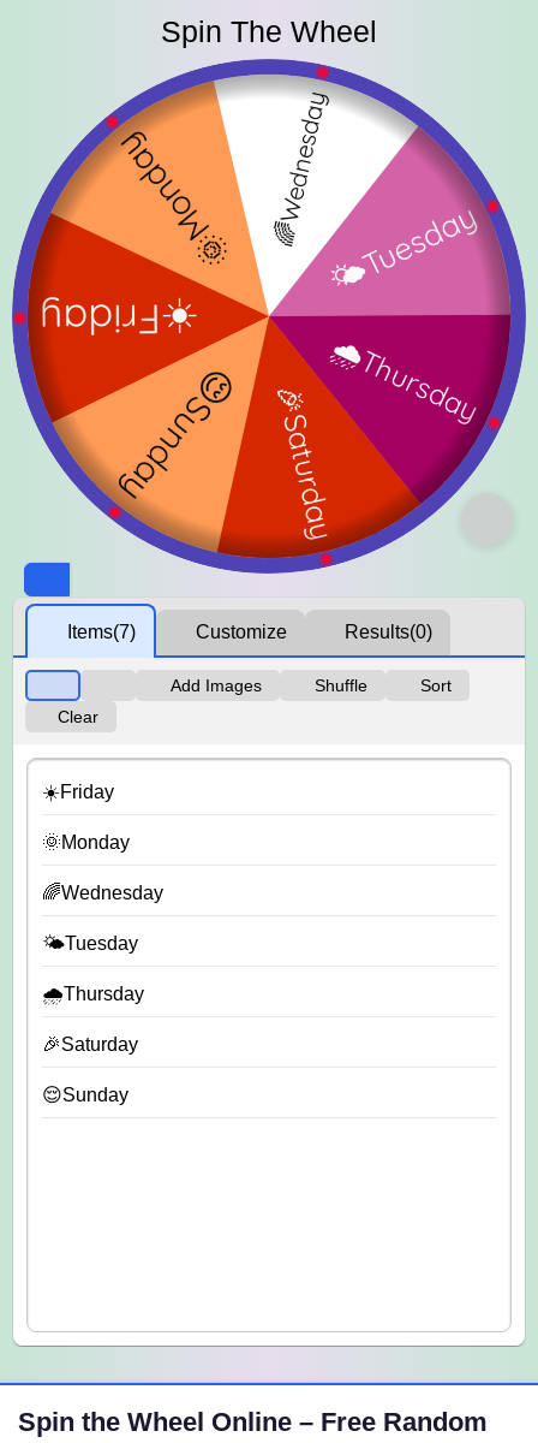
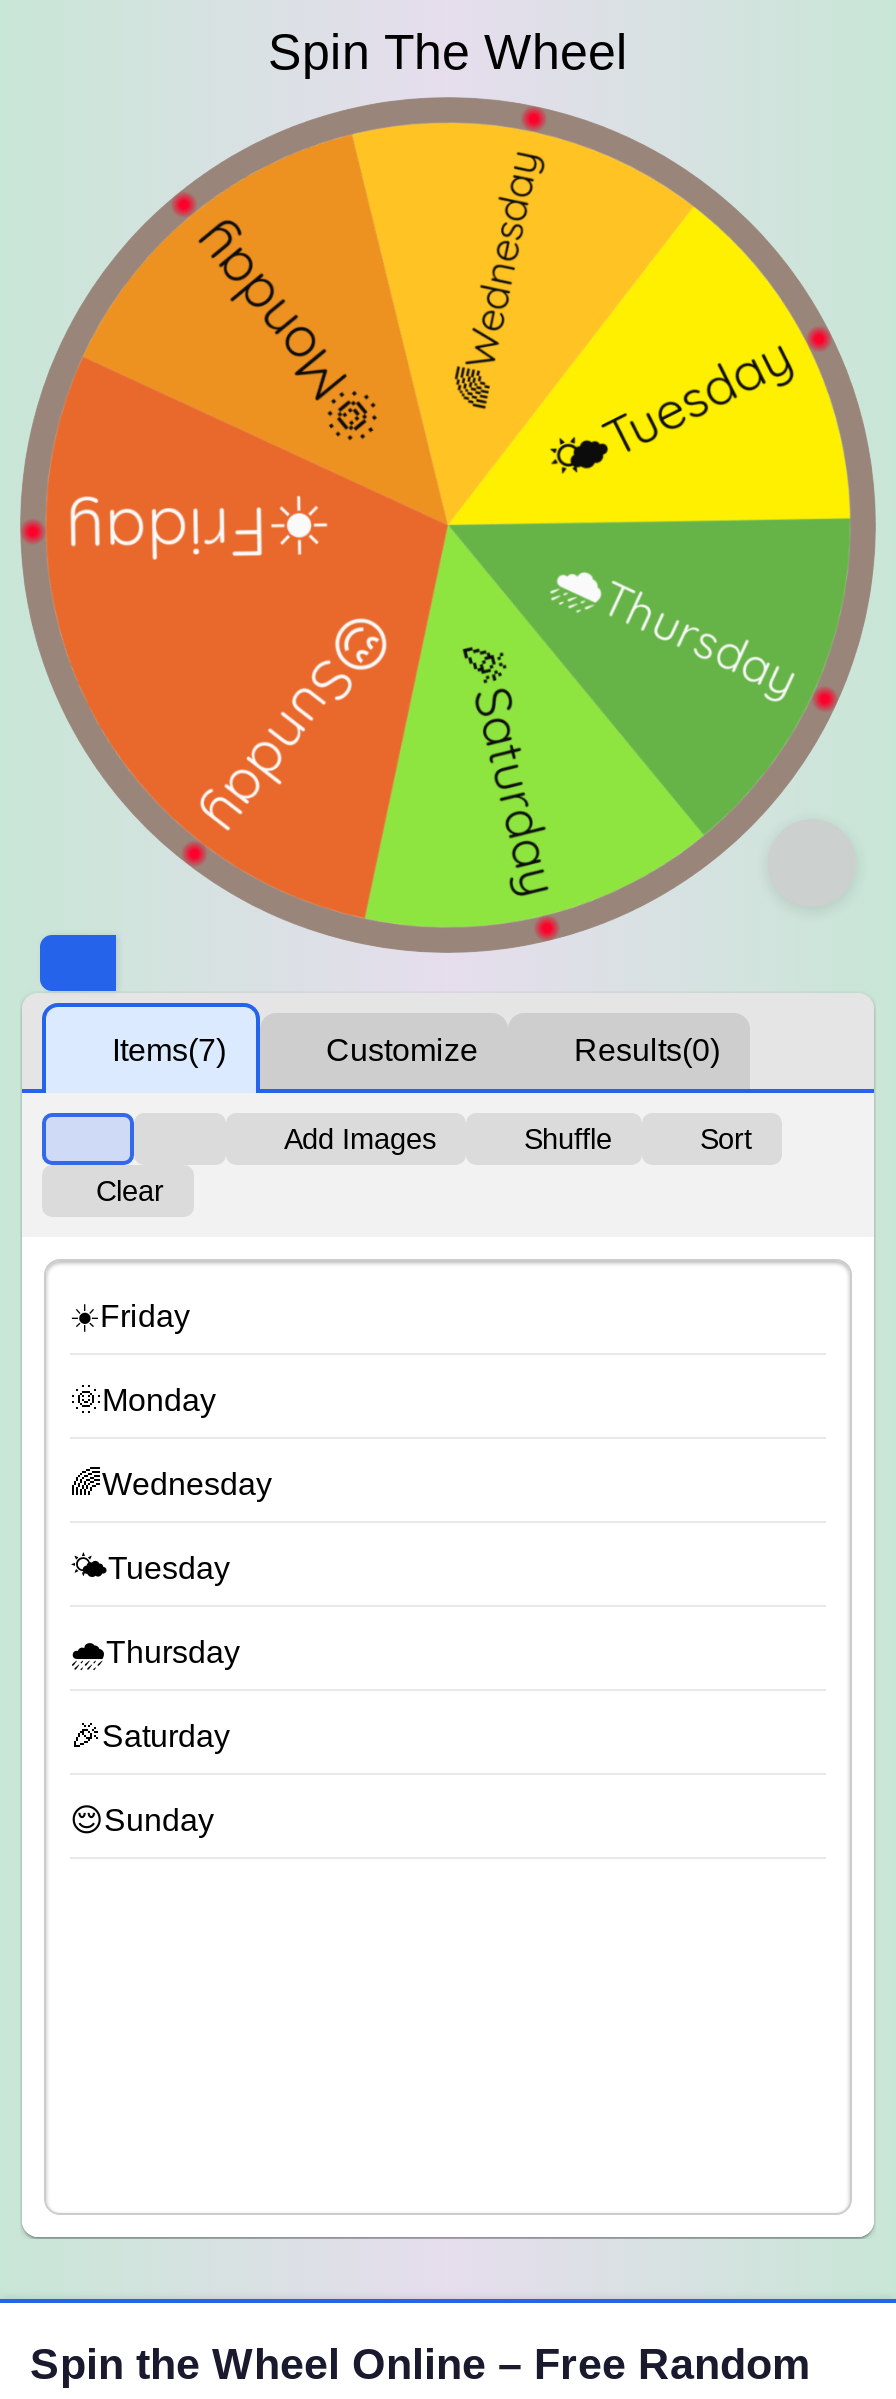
[12,59,526,574] [image] -> [20,97,876,953] [image]

